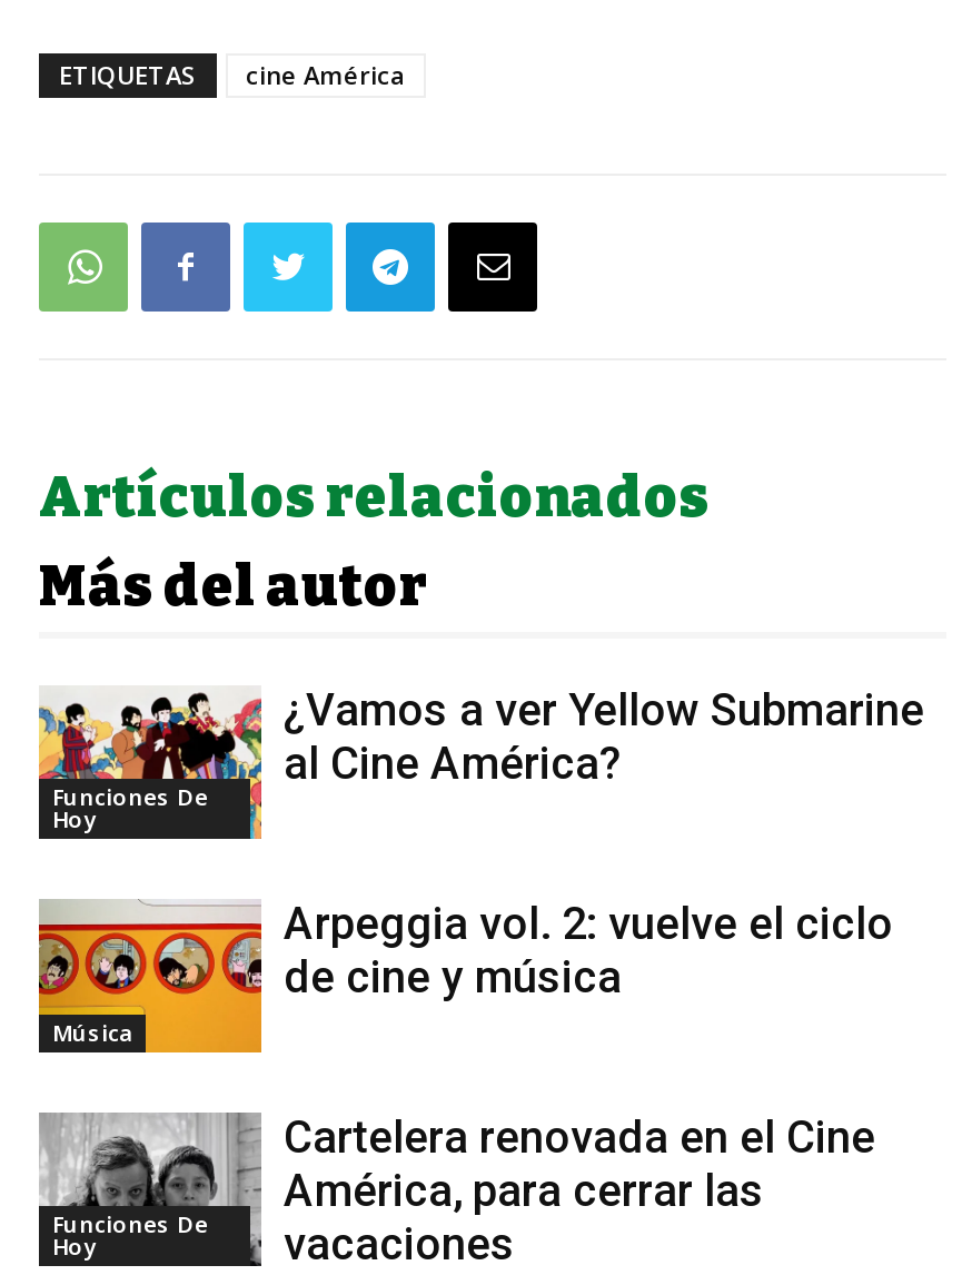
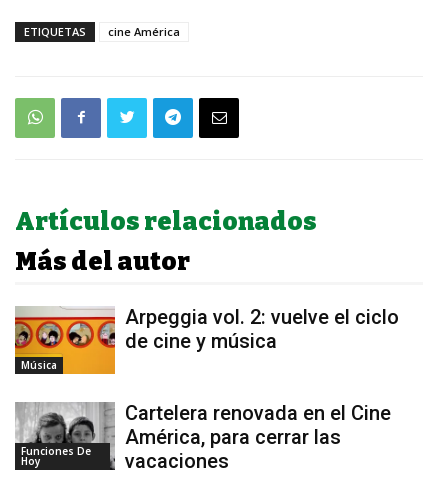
[39,691,261,842] [image] | Funciones De | Hoy -> none
[284,683,924,790] ¿Vamos a ver Yellow Submarine | al Cine América? -> none

